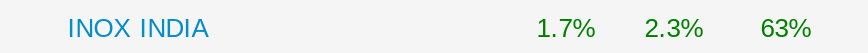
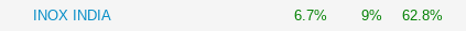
[536,13,596,43] 1.7% -> [294,7,327,24] 6.7%
[644,13,704,43] 2.3% -> [362,7,382,24] 9%
[760,13,812,43] 63% -> [402,7,443,24] 62.8%

